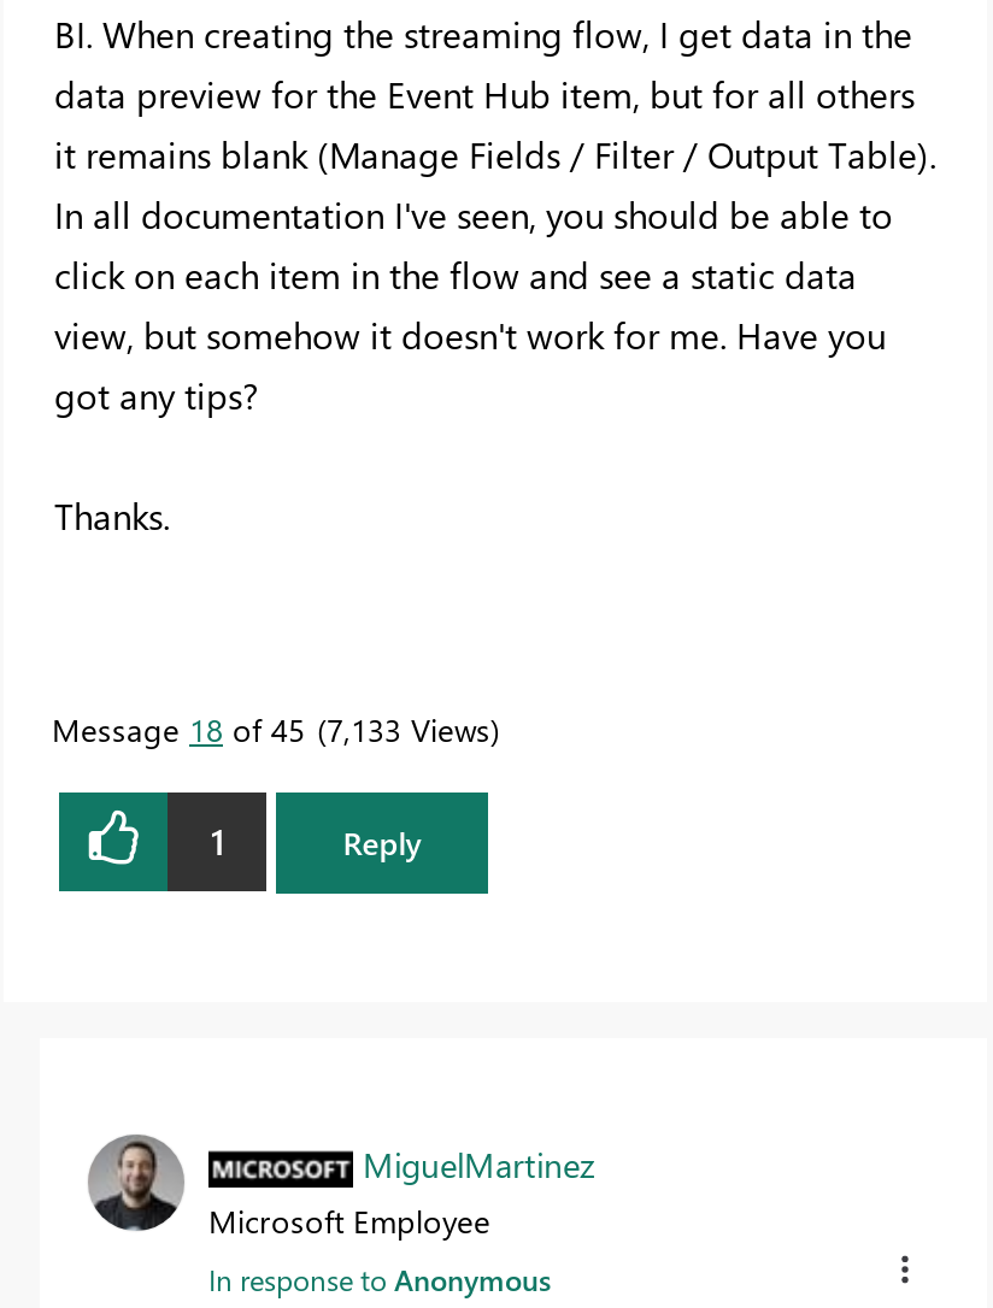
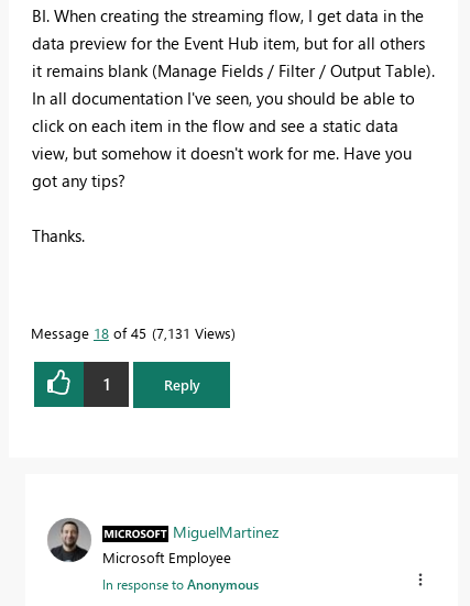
[52,708,490,749] Message 18 of 45 7,133 Views -> [31,323,231,342] Message 18 of 45 7,131 Views

